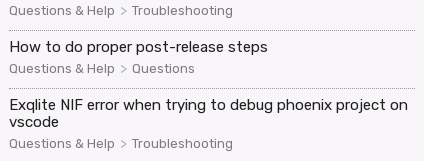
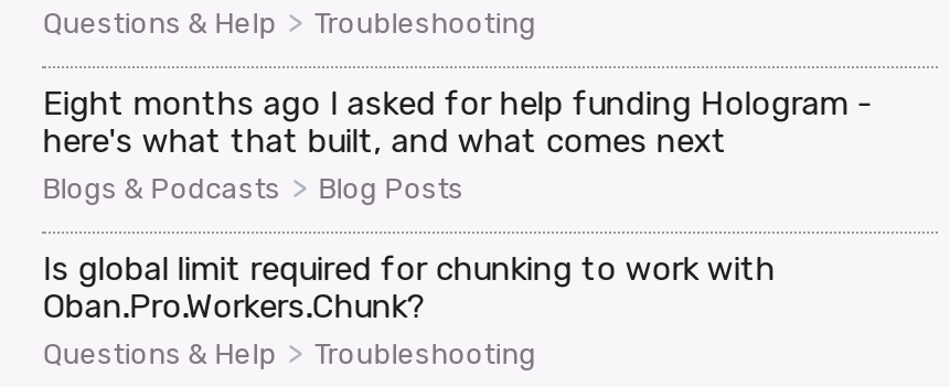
[9,38,268,77] How to do proper post-release steps | Questions & Help > Questions -> [42,84,872,207] Eight months ago I asked for help funding Hologram - | here's what that built, and what comes next | Blogs & Podcasts > Blog Posts
[9,96,408,131] Exqlite NIF error when trying to debug phoenix project on | vscode -> [42,249,775,326] Is global limit required for chunking to work with | Oban.Pro.Workers.Chunk?

